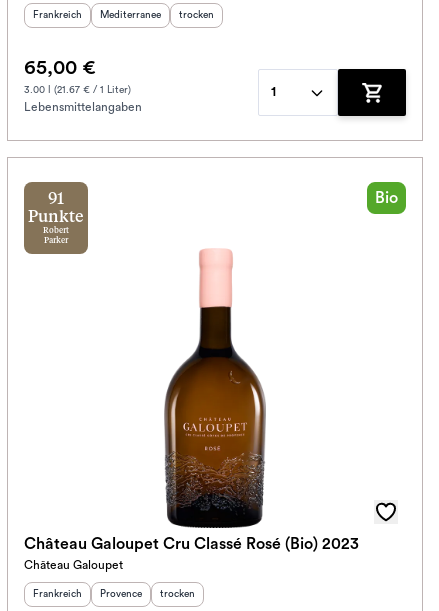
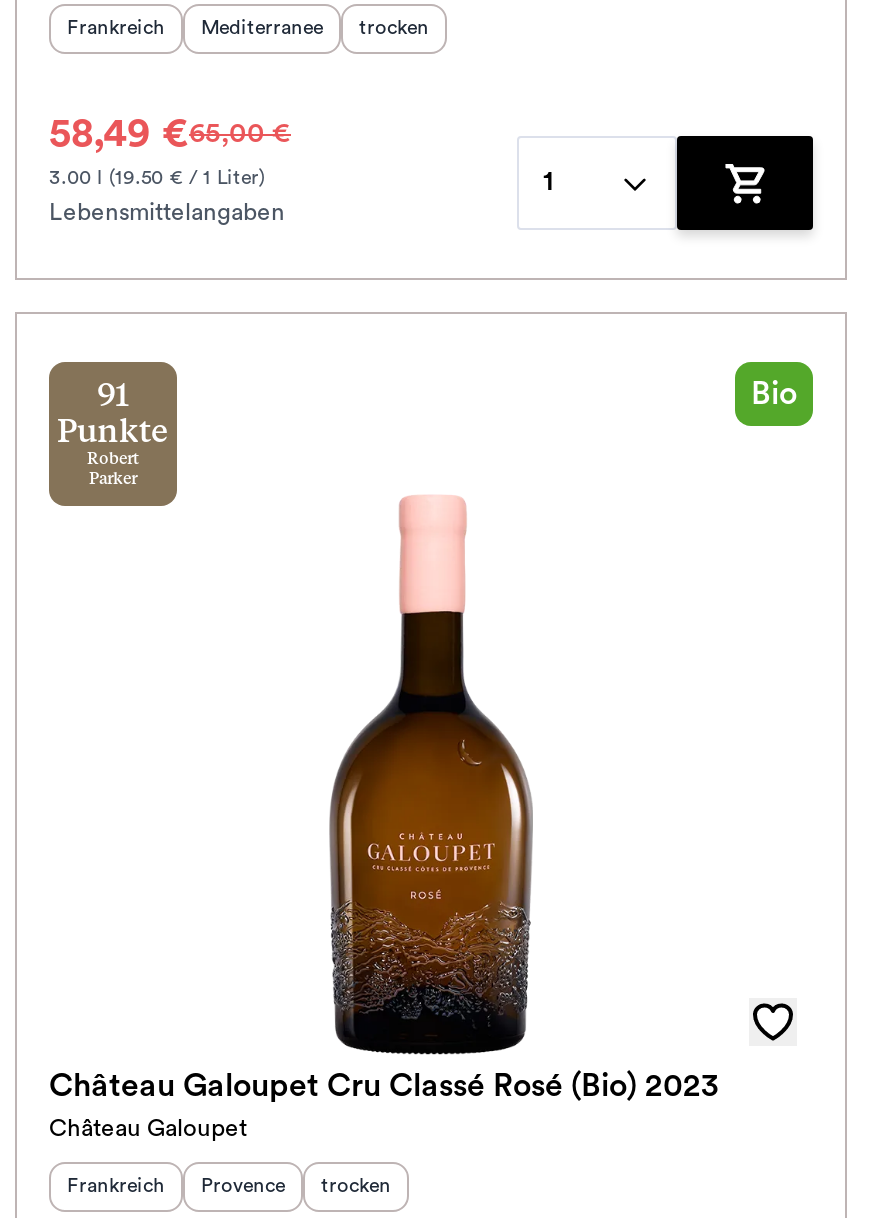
[24,58,131,95] 65,00 € | 3.00 l (21.67 € / 1 Liter) -> [49,114,291,188] 58,49 €65,00 € | 3.00 l (19.50 € / 1 Liter)

